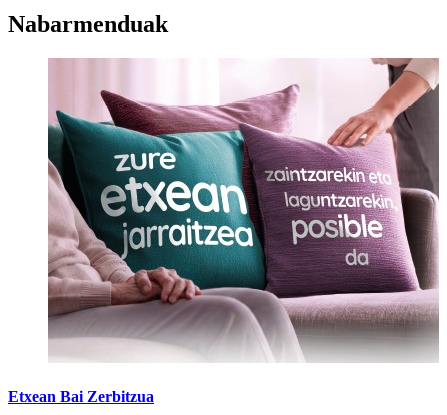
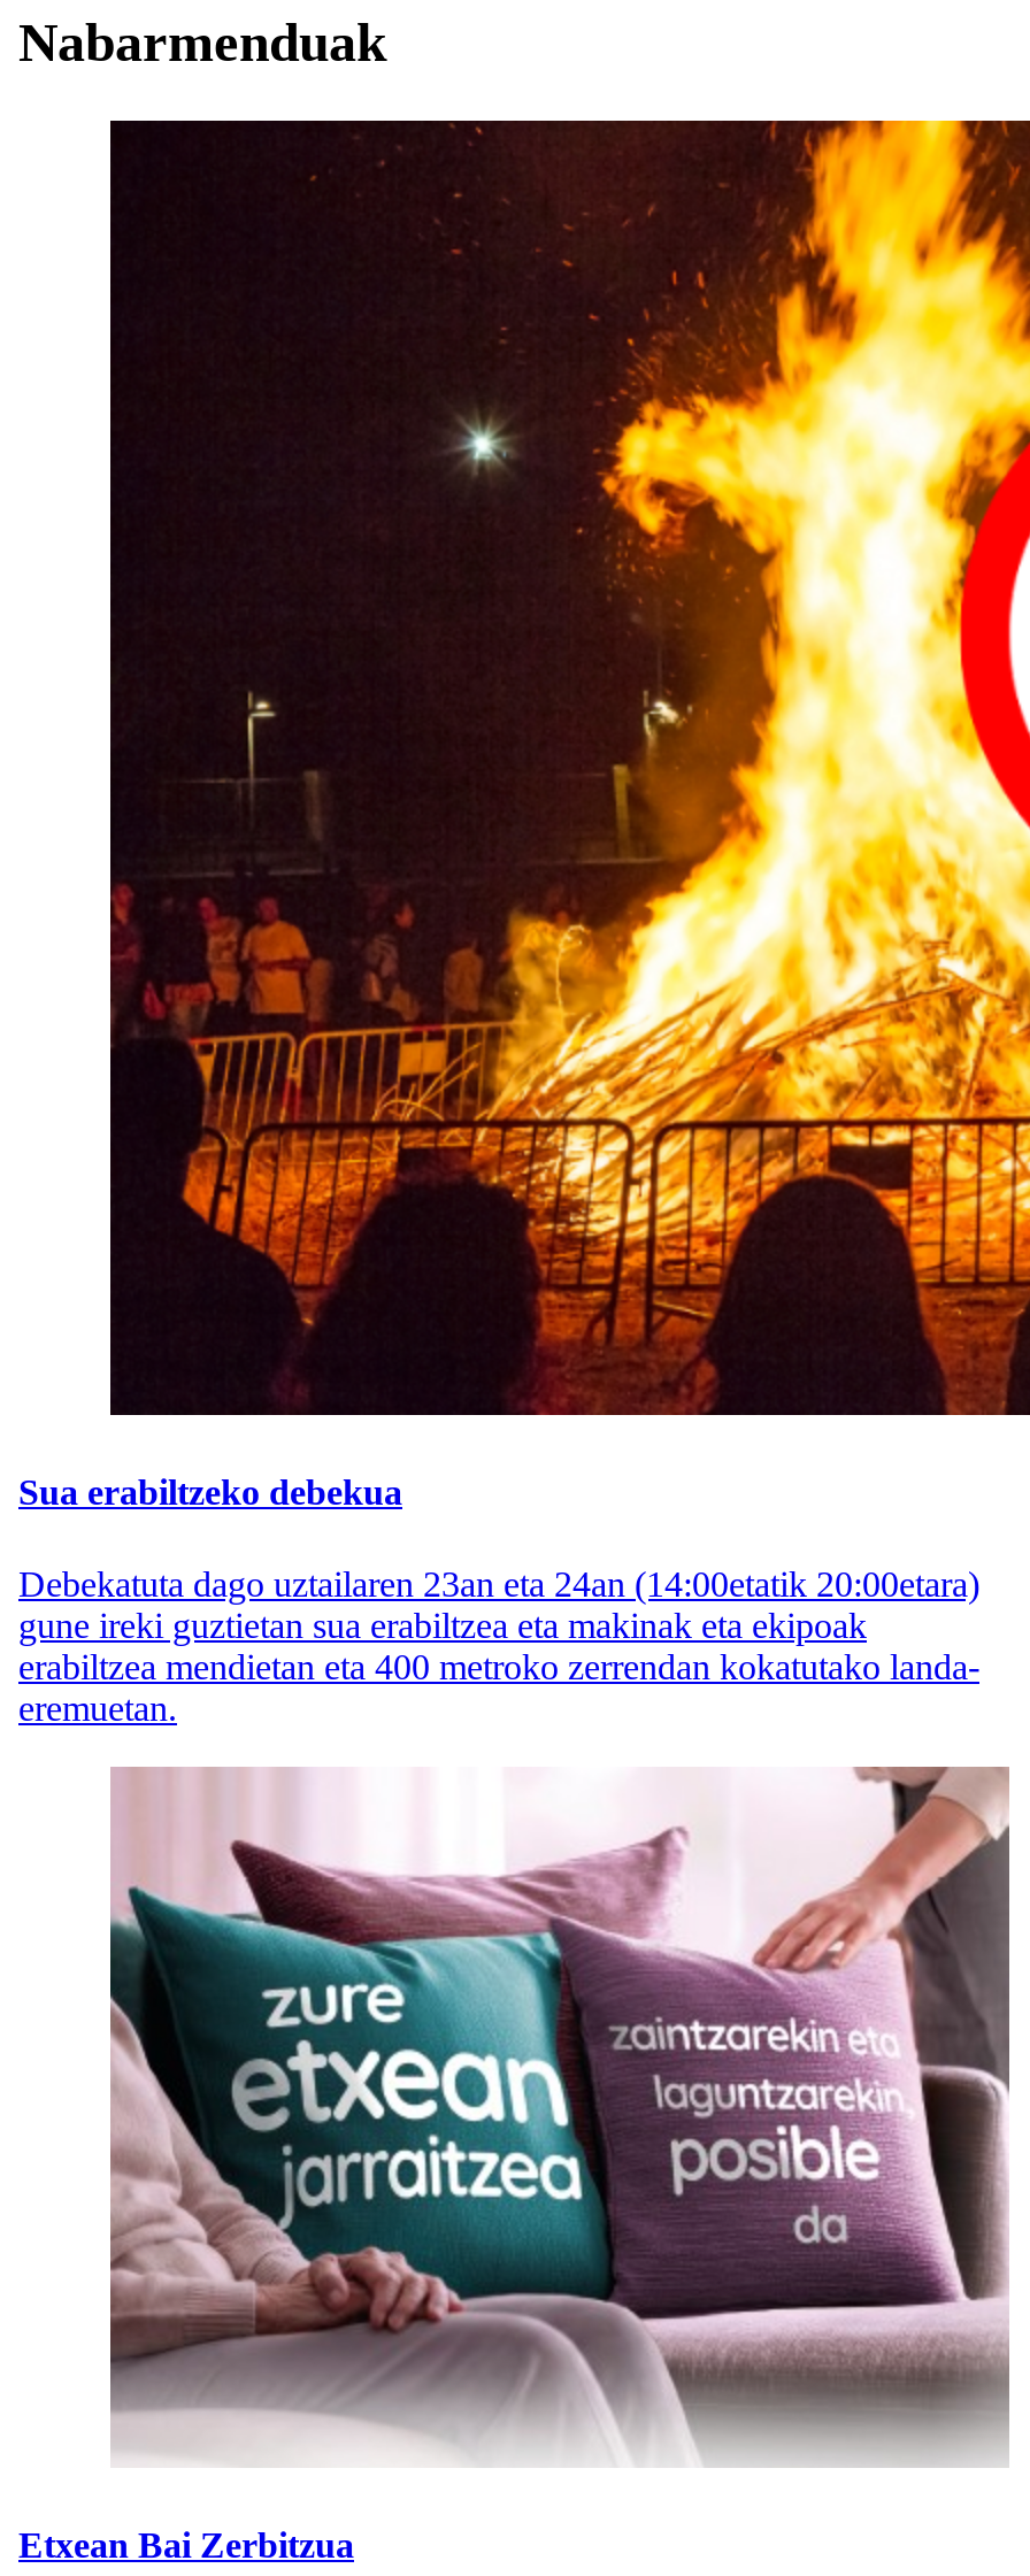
none -> [18,118,1023,1727] [image] | Sua erabiltzeko debekua | Debekatuta dago uztailaren 23an eta 24an (14:00etatik 20:00etara) | gune ireki guztietan sua erabiltzea eta makinak eta ekipoak | erabiltzea mendietan eta 400 metroko zerrendan kokatutako landa- | eremuetan.

